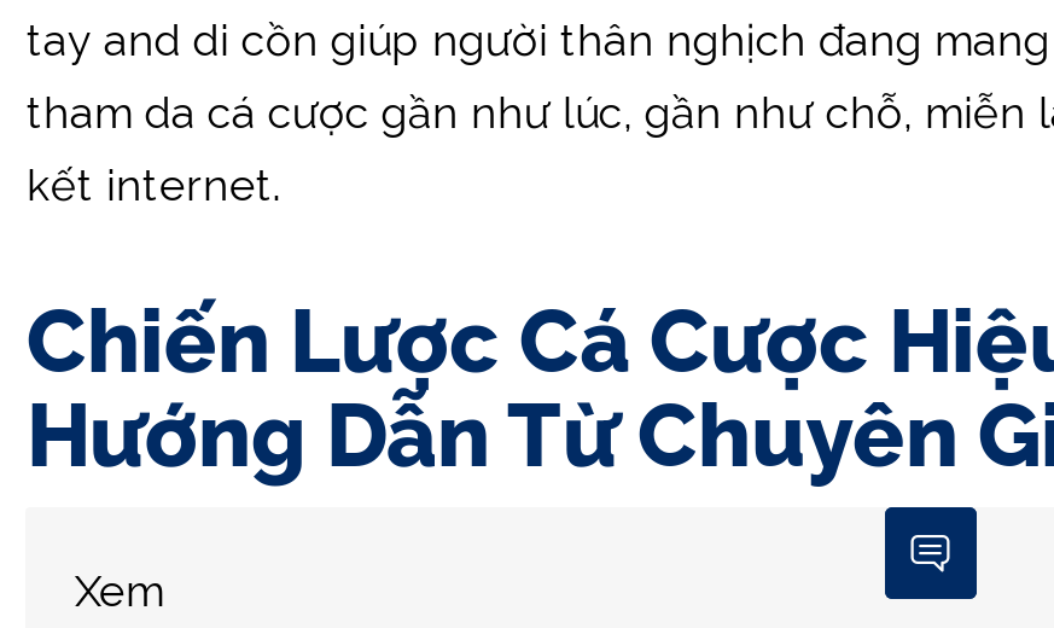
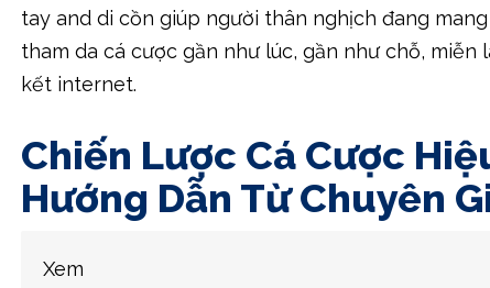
[883,505,979,601] [image] -> none

